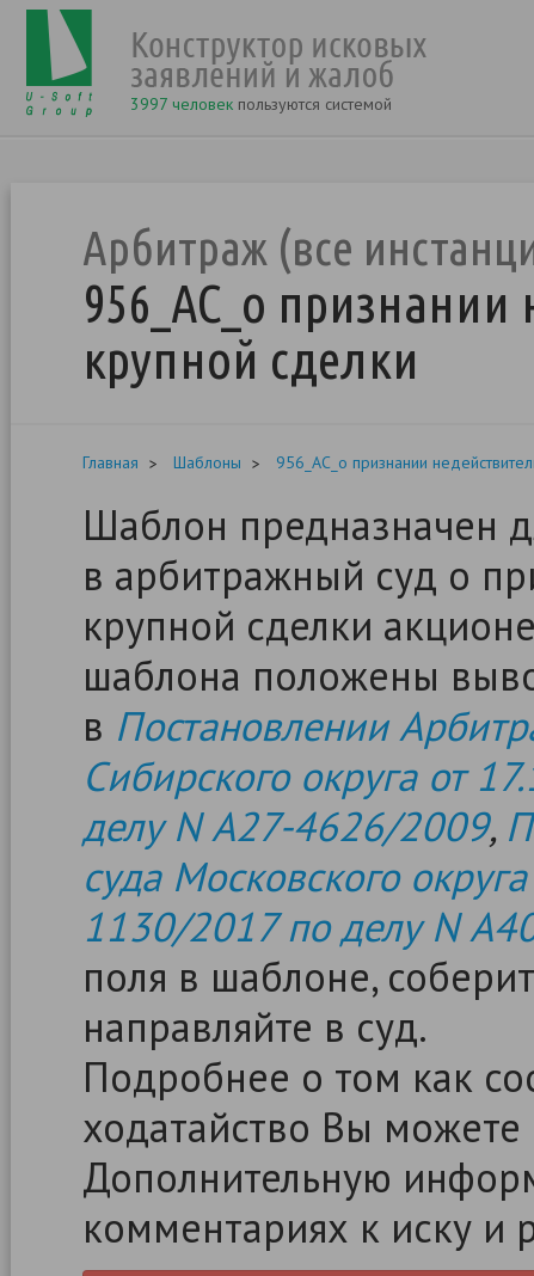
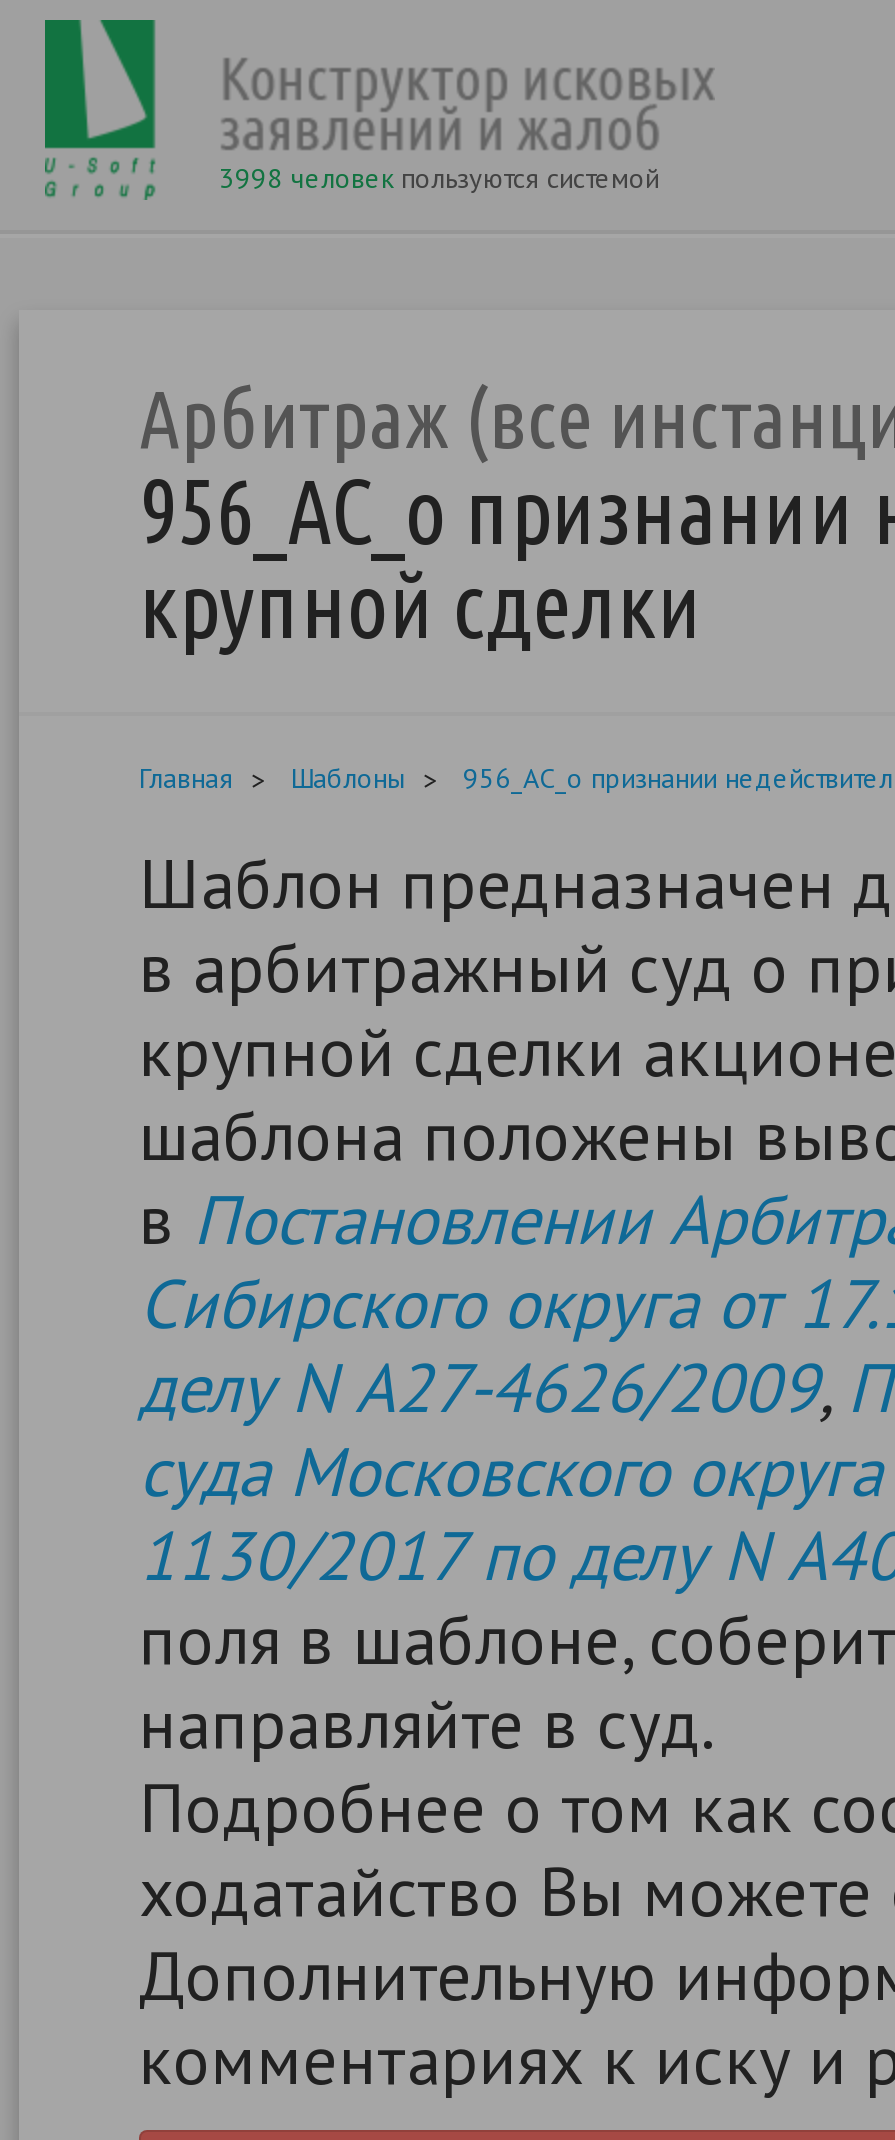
[130,93,392,115] 3997 человек пользуются системой -> [219,160,659,196] 3998 человек пользуются системой

